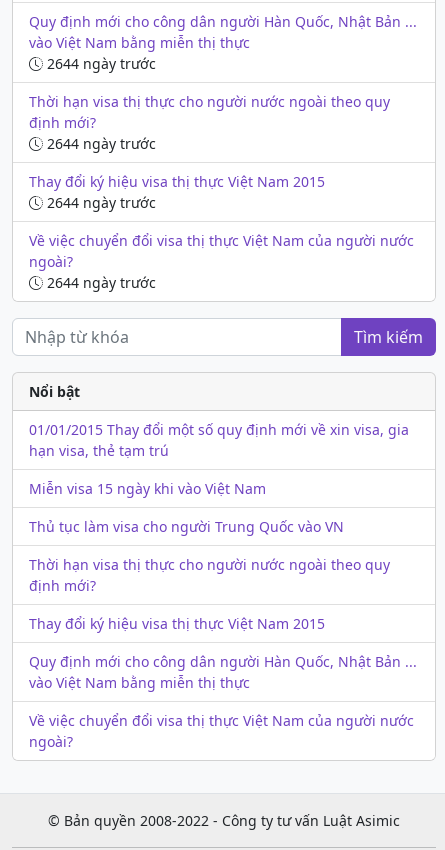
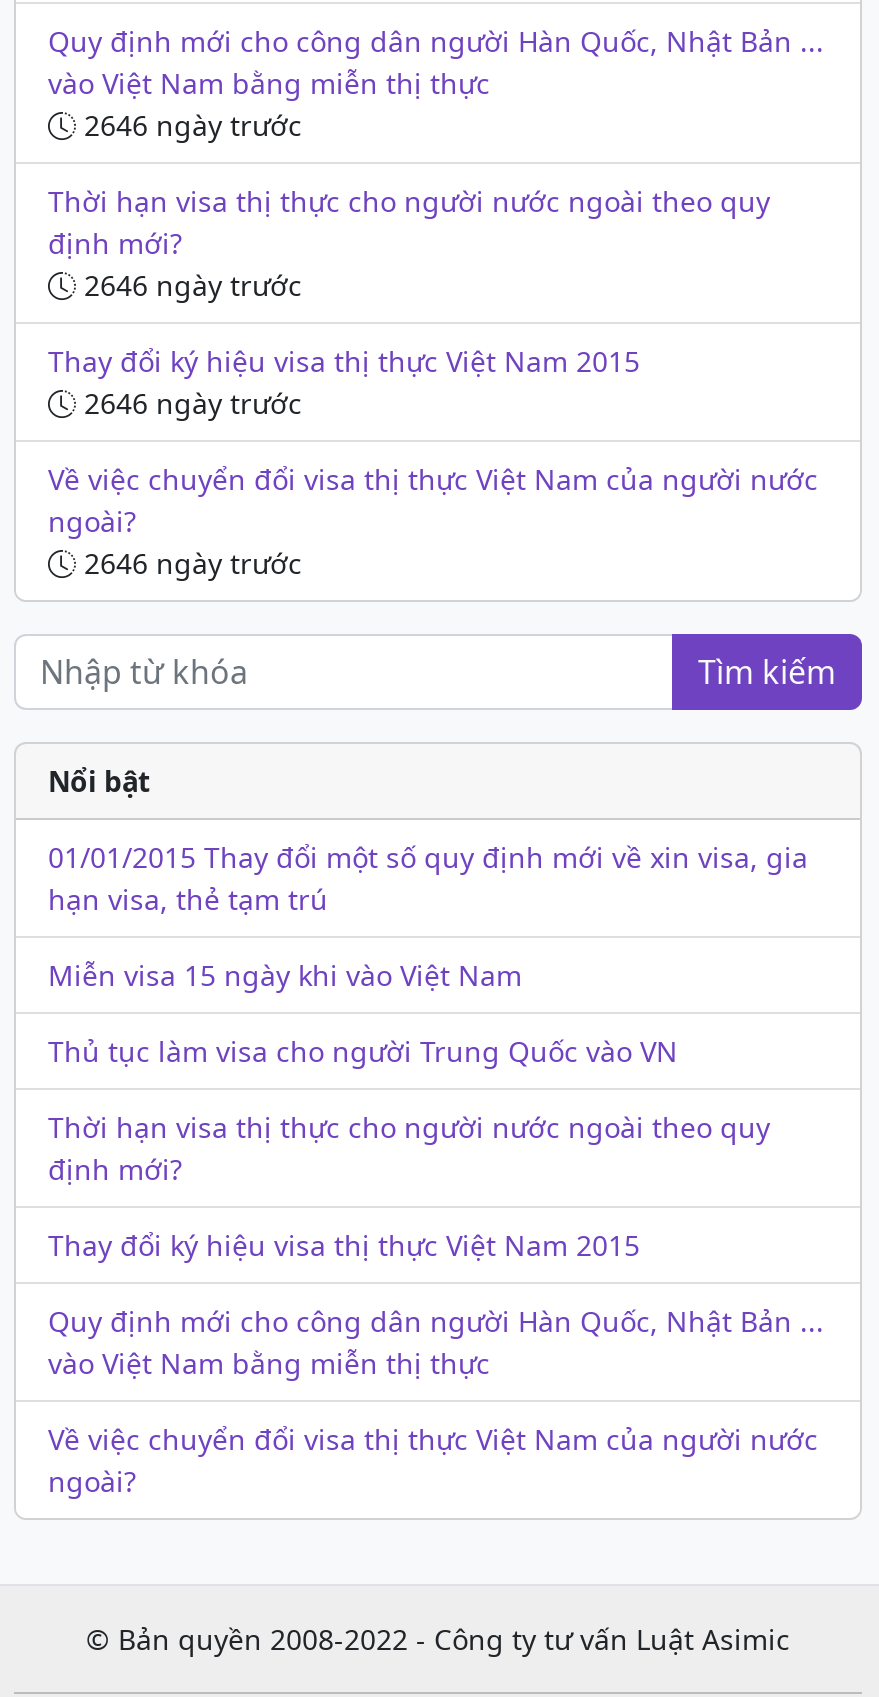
[43,54,156,73] 2644 ngày trước -> [76,106,302,144] 2646 ngày trước
[43,134,156,153] 2644 ngày trước -> [76,266,302,304] 2646 ngày trước
[43,193,156,212] 2644 ngày trước -> [76,384,302,422] 2646 ngày trước
[43,273,156,292] 2644 ngày trước -> [76,544,302,582] 2646 ngày trước

